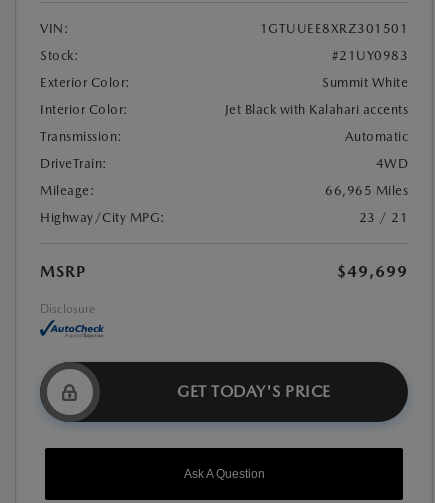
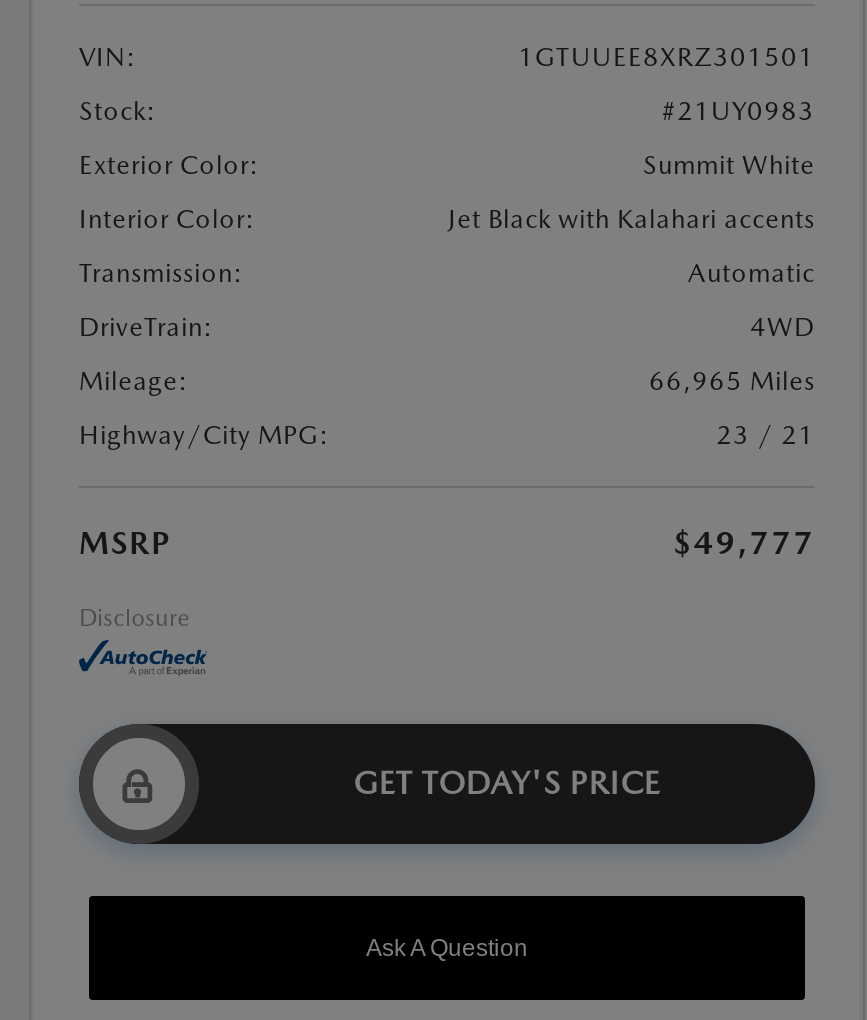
[337,262,408,281] $49,699 -> [673,524,815,562] $49,777

